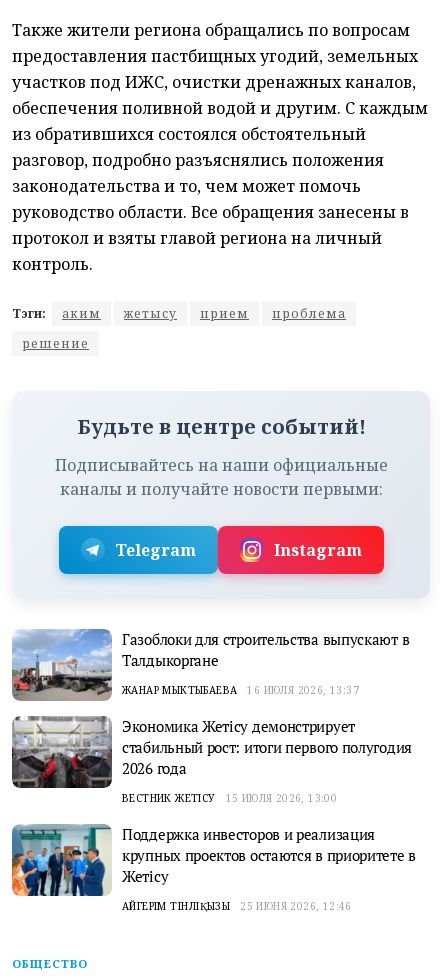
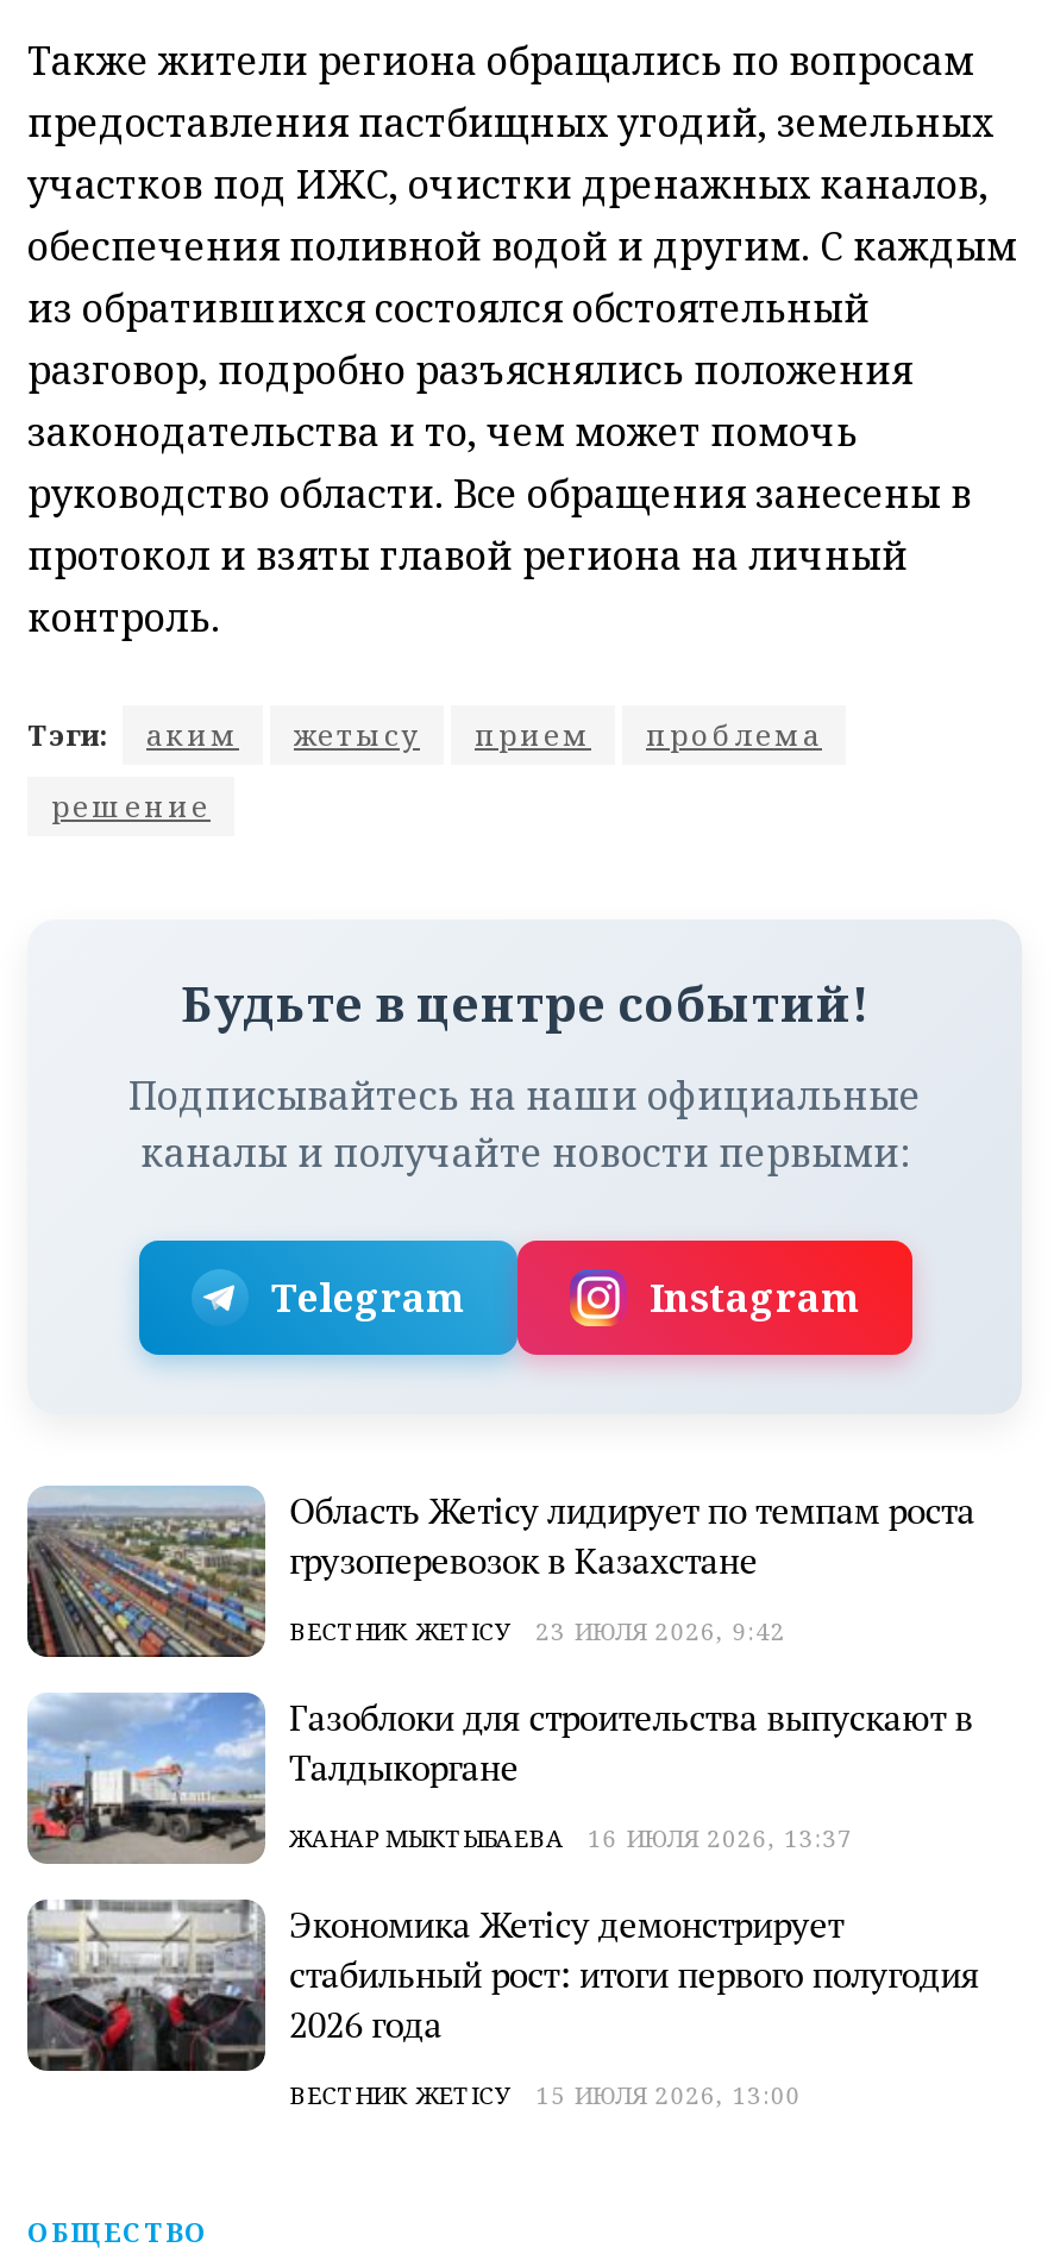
none -> [25,1486,975,1659] [image] | Область Жетісу лидирует по темпам роста | грузоперевозок в Казахстане | ВЕСТНИК ЖЕТІСУ | 23 ИЮЛЯ 2026, 9:42
moved [10,627,412,805] -> [23,1688,979,2112]: [image] | Газоблоки для строительства выпускают в | Талдыкоргане | ... | ВЕСТНИК ЖЕТІСУ | 15 ИЮЛЯ 2026, 13:00
[11,824,416,913] [image] | Поддержка инвесторов и реализация | крупных проектов остаются в приоритете в | Жетісу | АЙГЕРІМ ТІНӘЛІҚЫЗЫ | 25 ИЮНЯ 2026, 12:46 -> none

